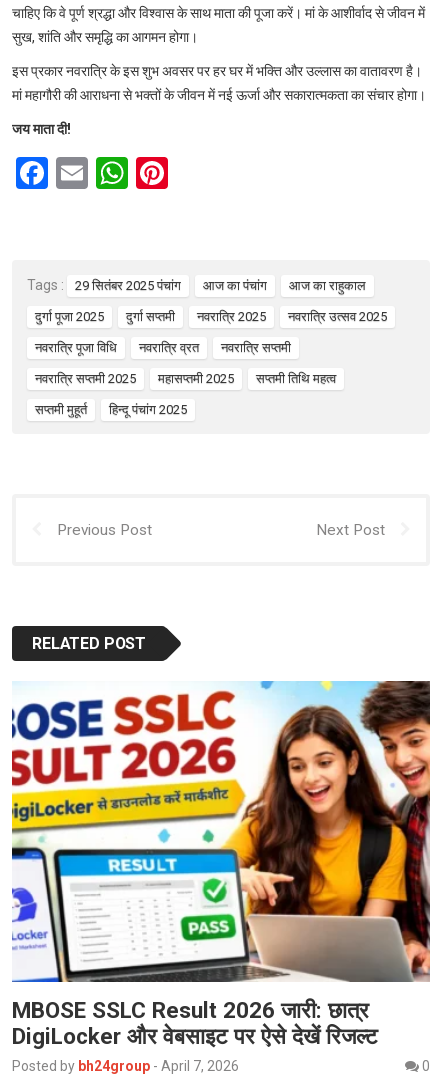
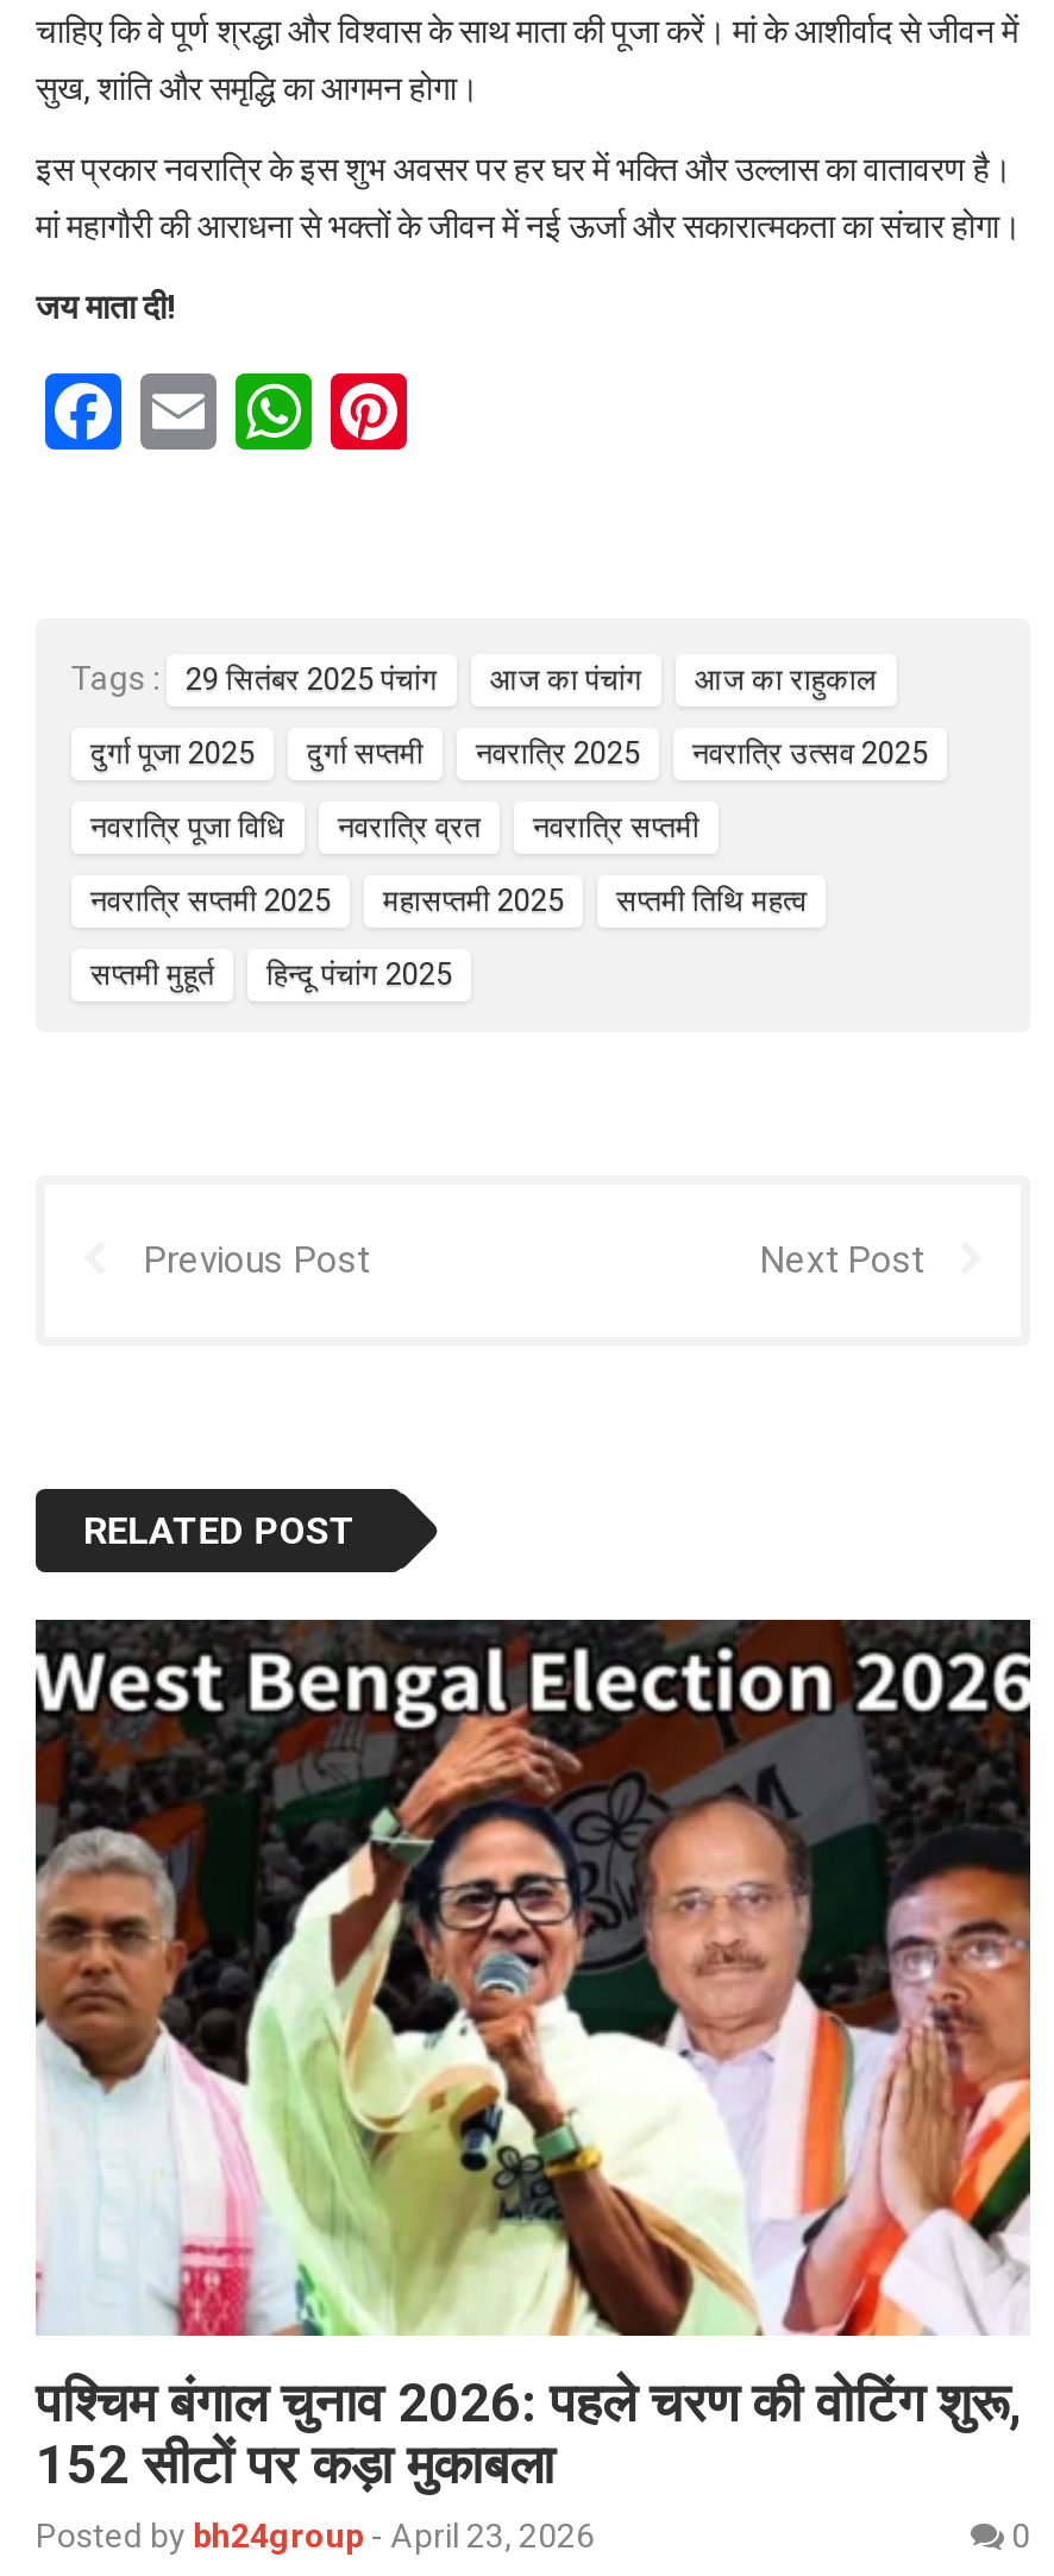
[11,680,431,1074] [image] | MBOSE SSLC Result 2026 जारी: छात्र | DigiLocker और वेबसाइट पर ऐसे देखें रिजल्ट | Posted by bh24group - April 7, 2026 -> [33,1617,1033,2556] [image] | पश्चिम बंगाल चुनाव 2026: पहले चरण की वोटिंग शुरू, | 152 सीटों पर कड़ा मुकाबला | Posted by bh24group - April 23, 2026

